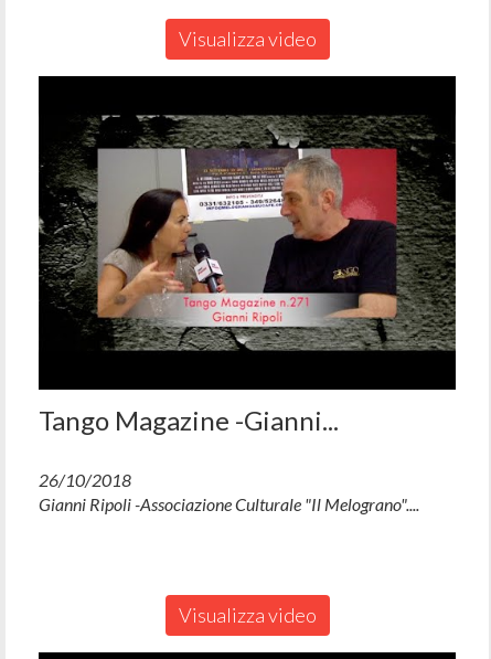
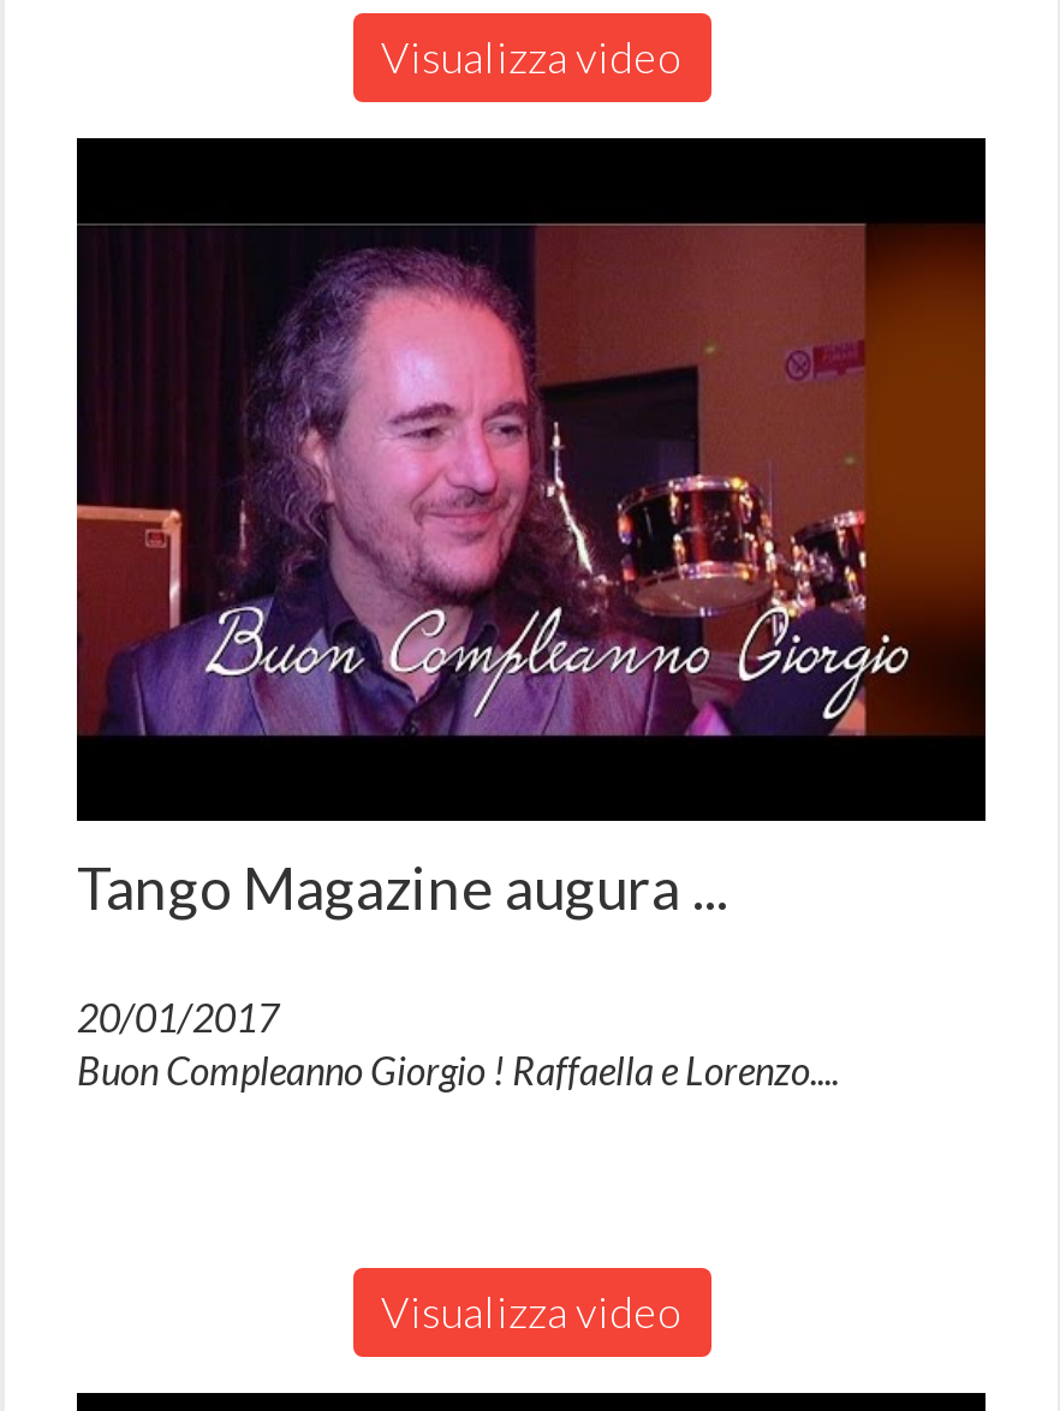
[38,115,456,351] [image] -> [75,222,985,737] [image]
[39,404,339,436] Tango Magazine -Gianni... -> [77,852,728,922] Tango Magazine augura ...
[39,469,419,514] 26/10/2018 | Gianni Ripoli -Associazione Culturale "Il Melograno".... -> [77,994,839,1092] 20/01/2017 | Buon Compleanno Giorgio ! Raffaella e Lorenzo....

